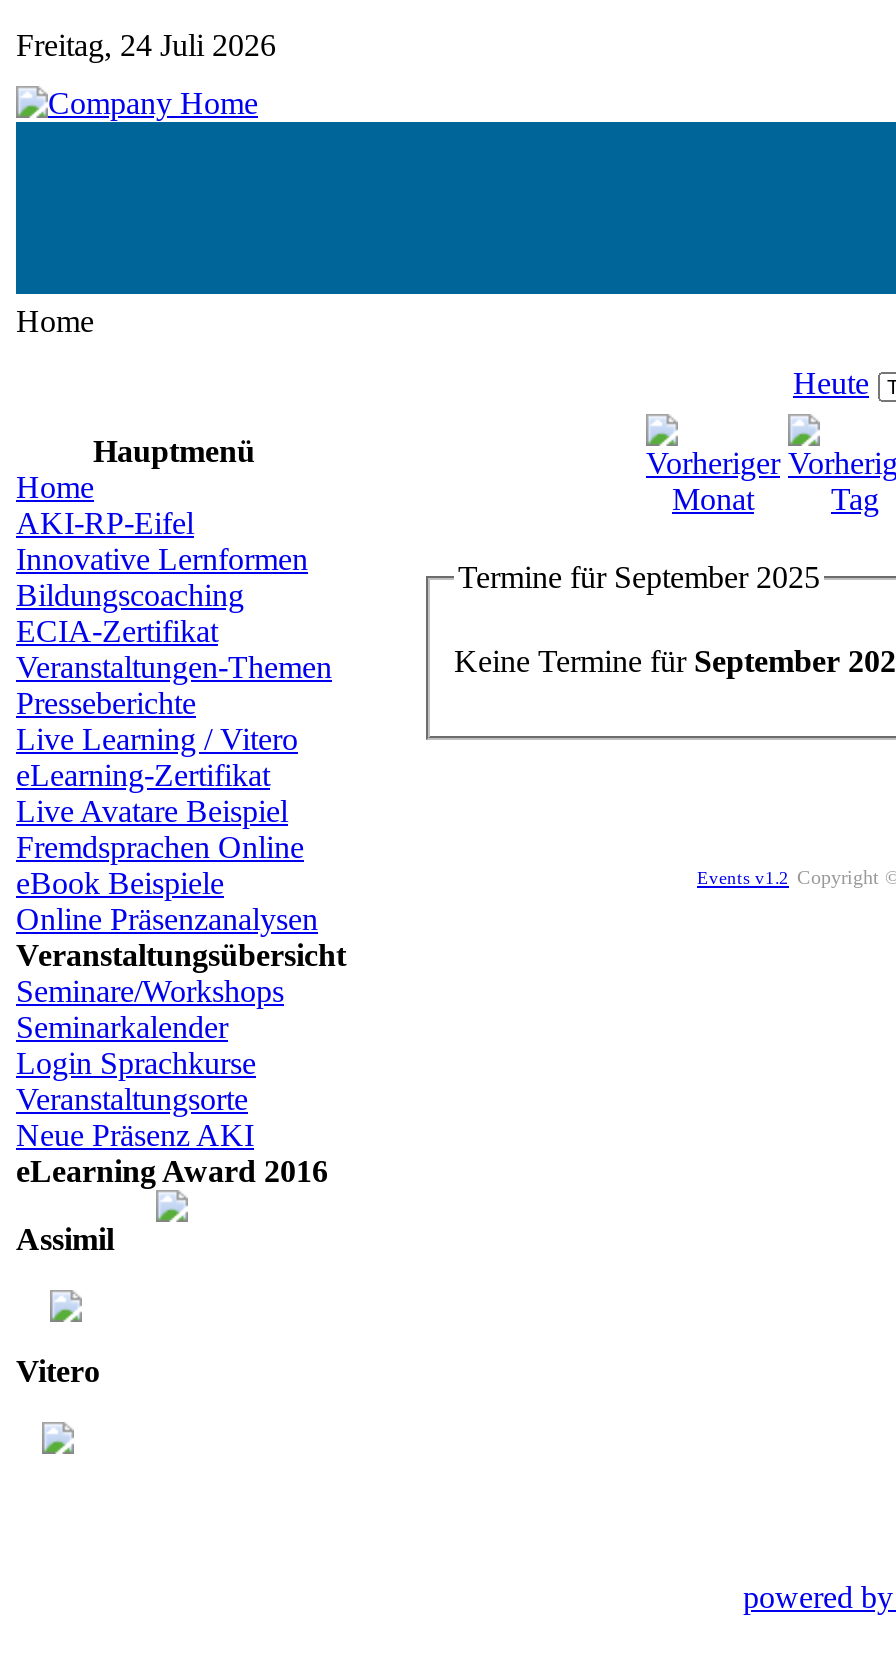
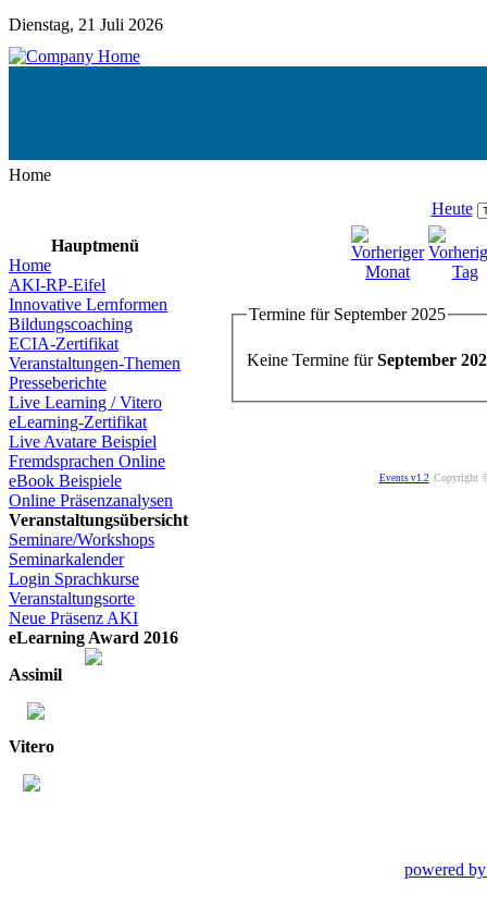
[16,28,276,62] Freitag, 24 Juli 2026 -> [9,15,163,34] Dienstag, 21 Juli 2026

